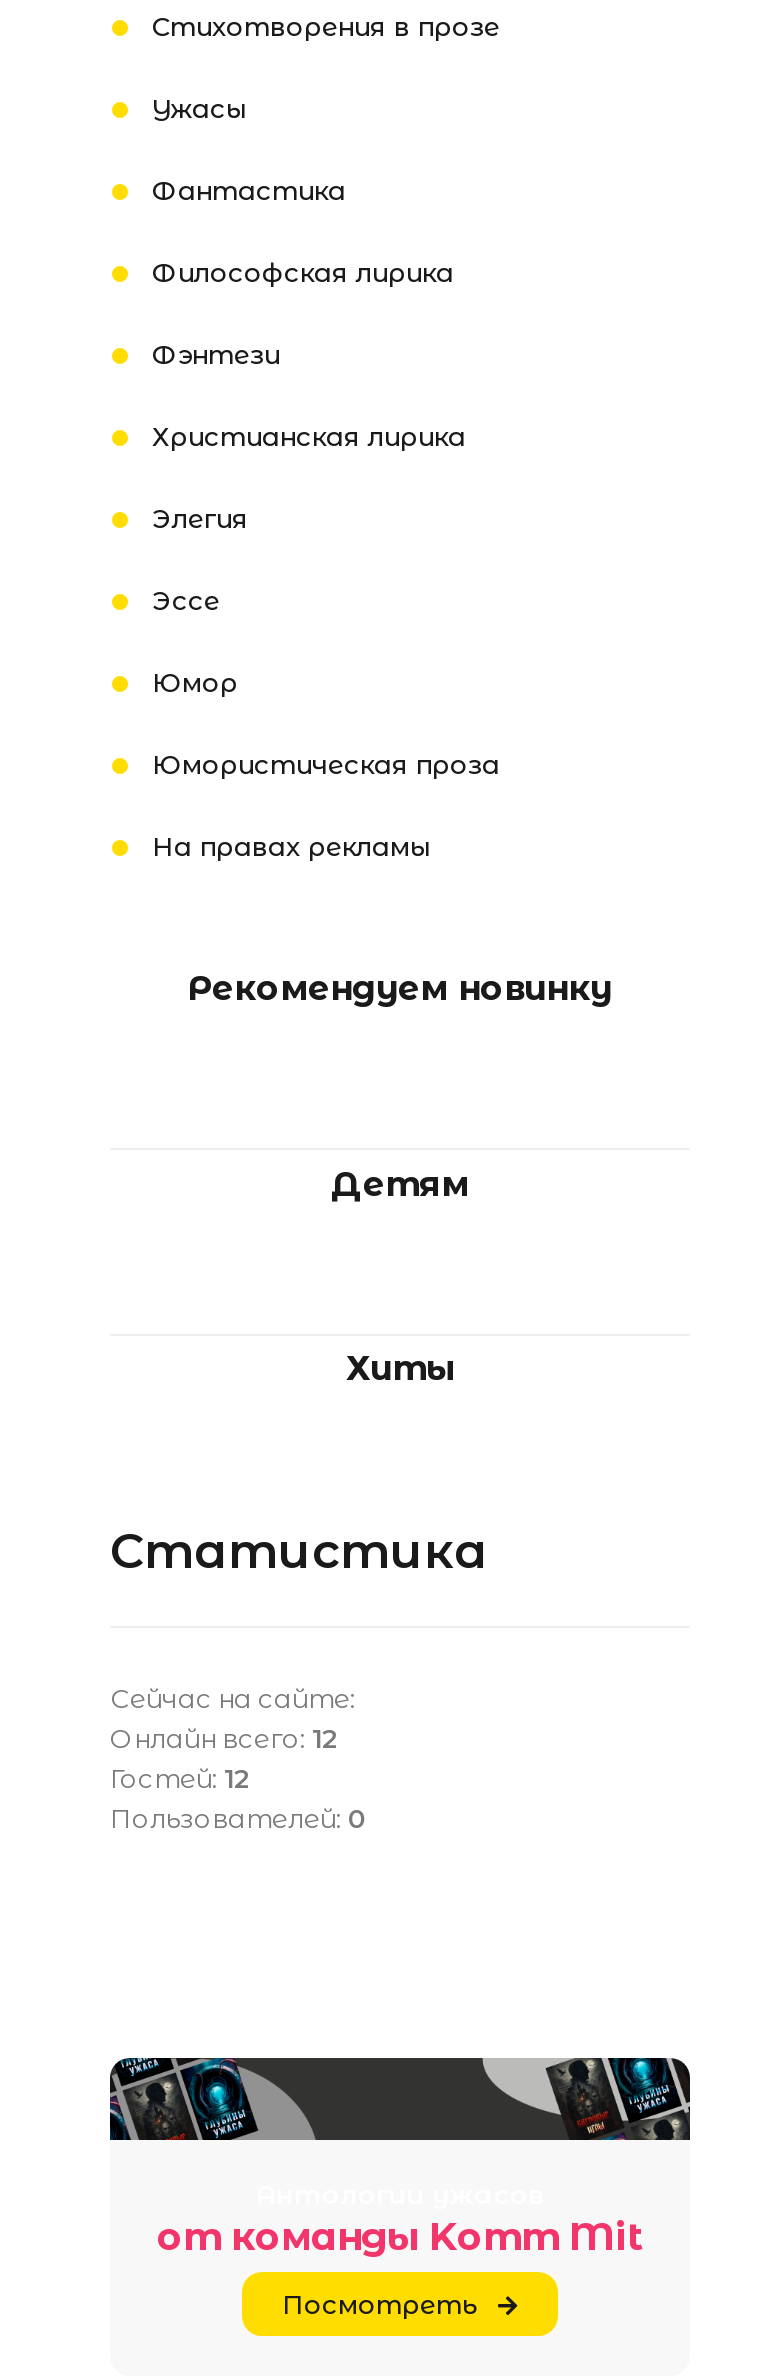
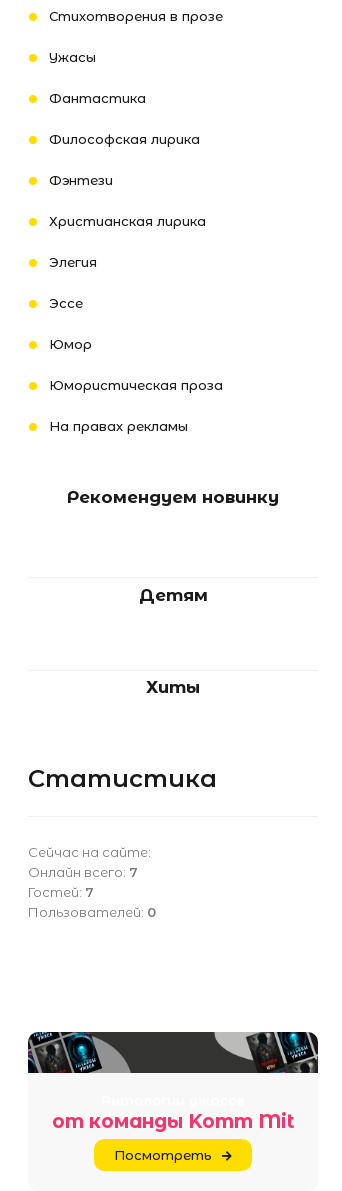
[110,1722,340,1754] Онлайн всего: 12 -> [28,864,138,880] Онлайн всего: 7
[110,1762,252,1794] Гостей: 12 -> [28,884,94,900] Гостей: 7

